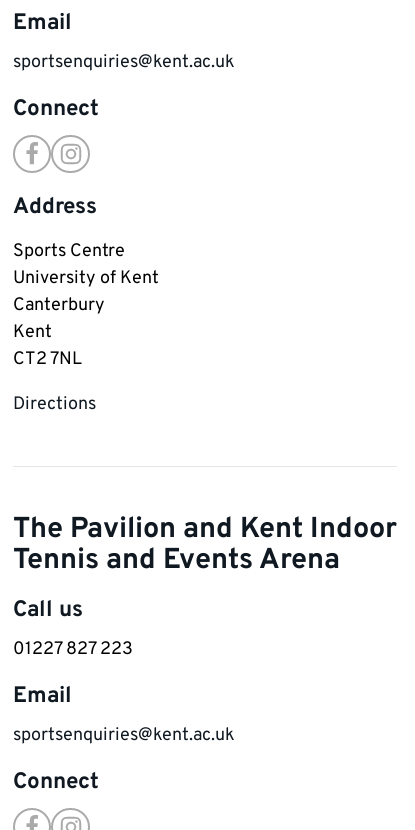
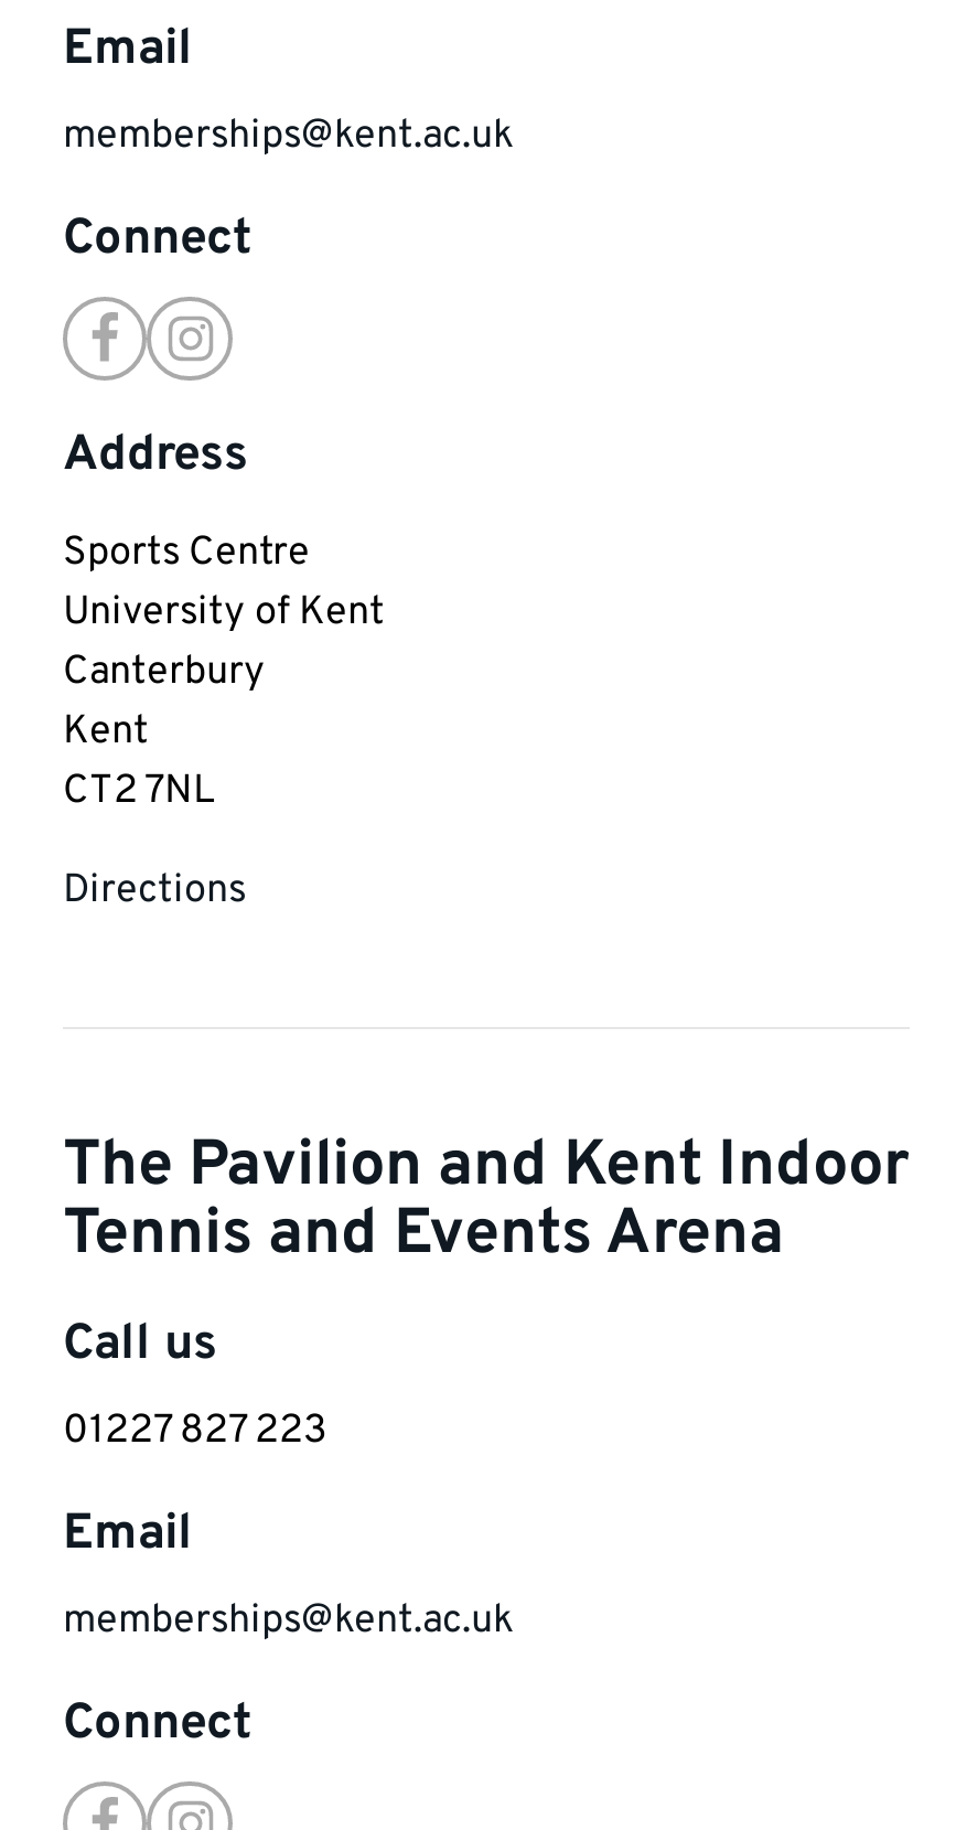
[13,51,235,74] sportsenquiries@kent.ac.uk -> [63,111,515,162] memberships@kent.ac.uk
[13,724,235,747] sportsenquiries@kent.ac.uk -> [63,1595,515,1646] memberships@kent.ac.uk

